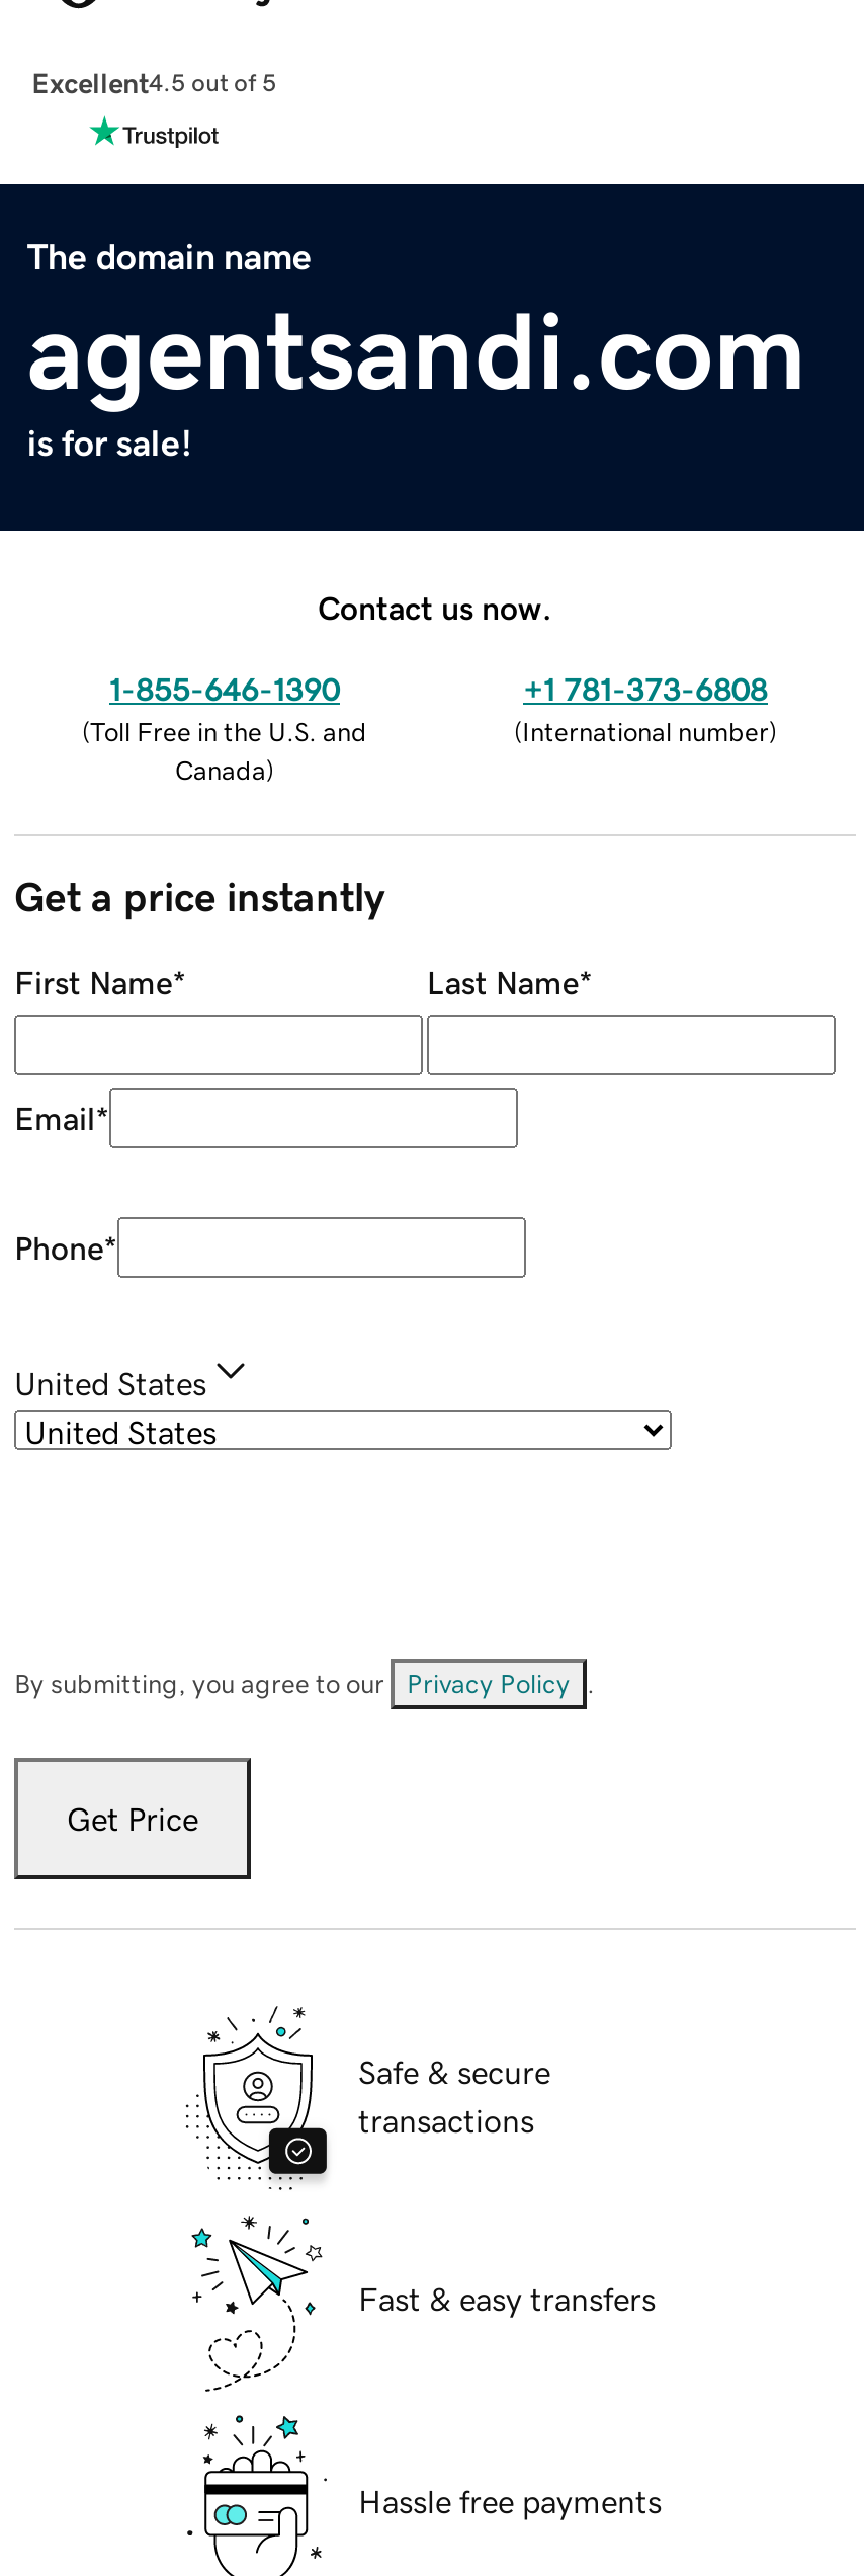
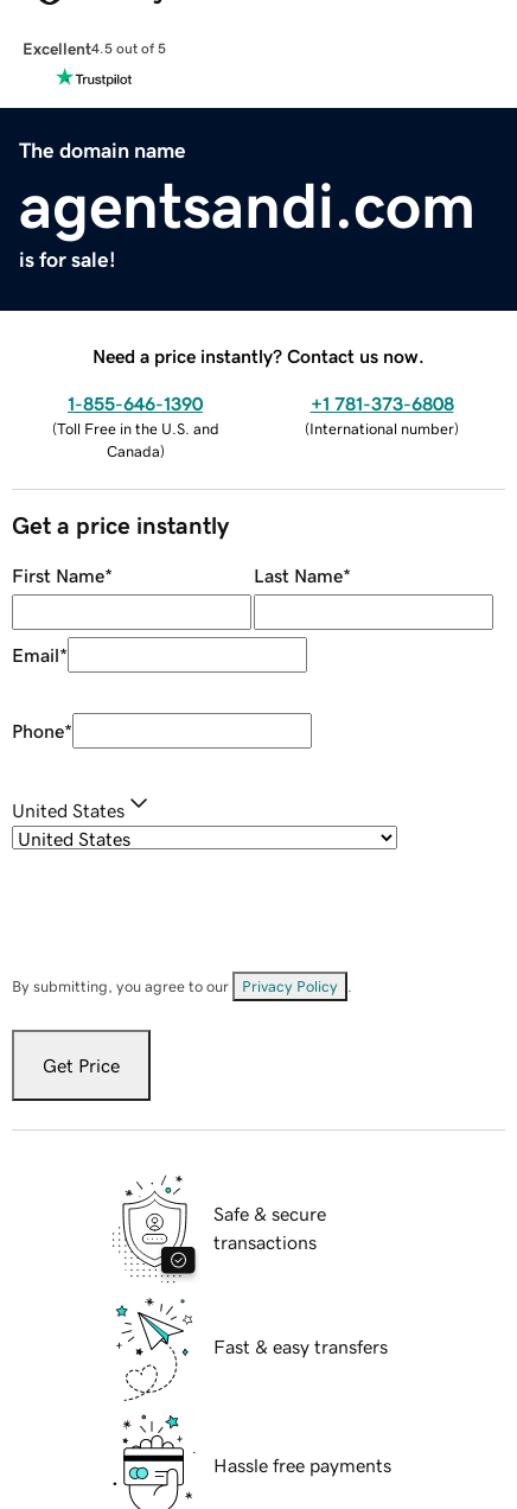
[318,591,552,623] Contact us now. -> [92,346,425,365] Need a price instantly? Contact us now.

